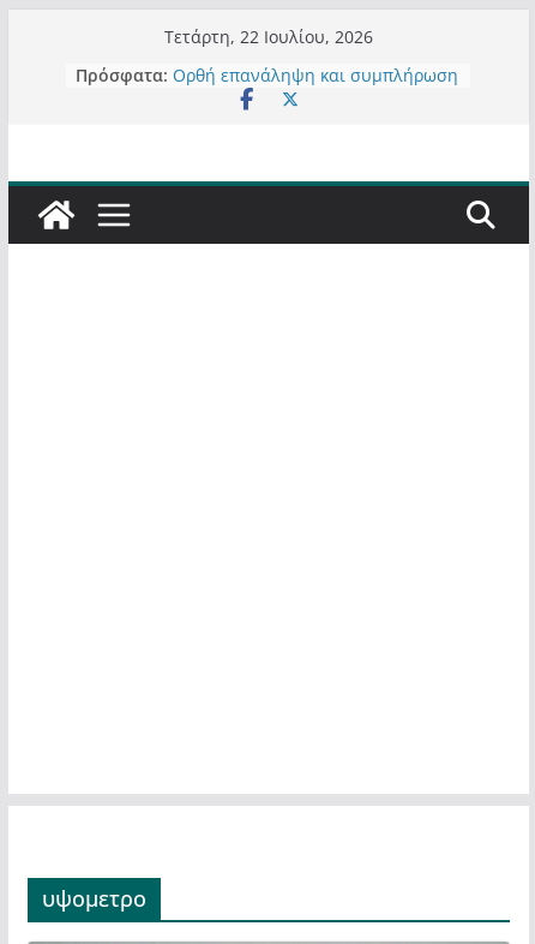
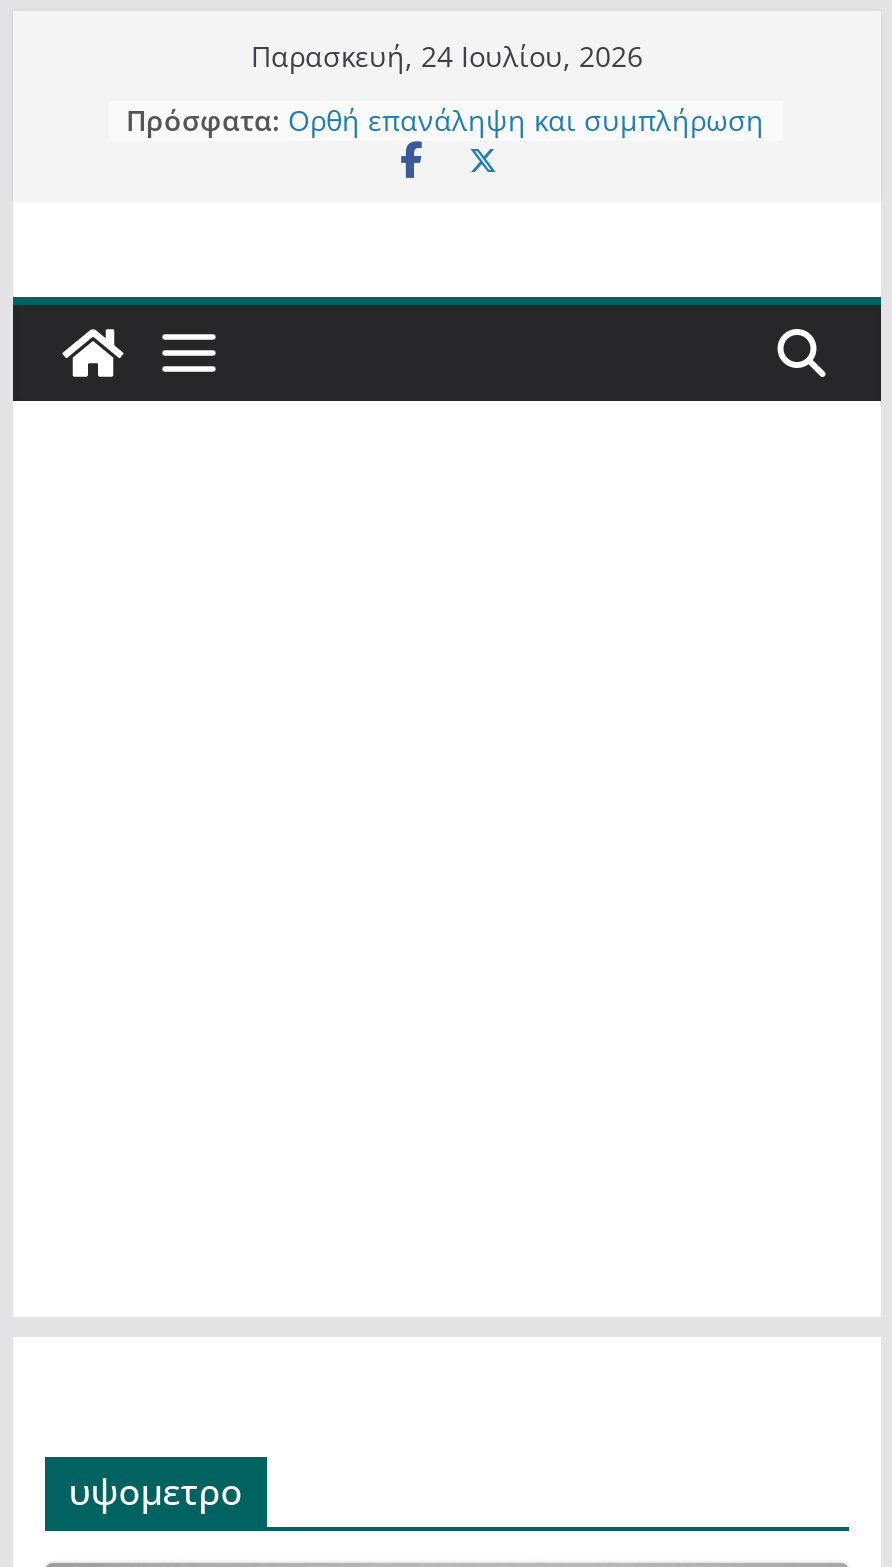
[164,25,373,48] Τετάρτη, 22 Ιουλίου, 2026 -> [251,37,643,75] Παρασκευή, 24 Ιουλίου, 2026

